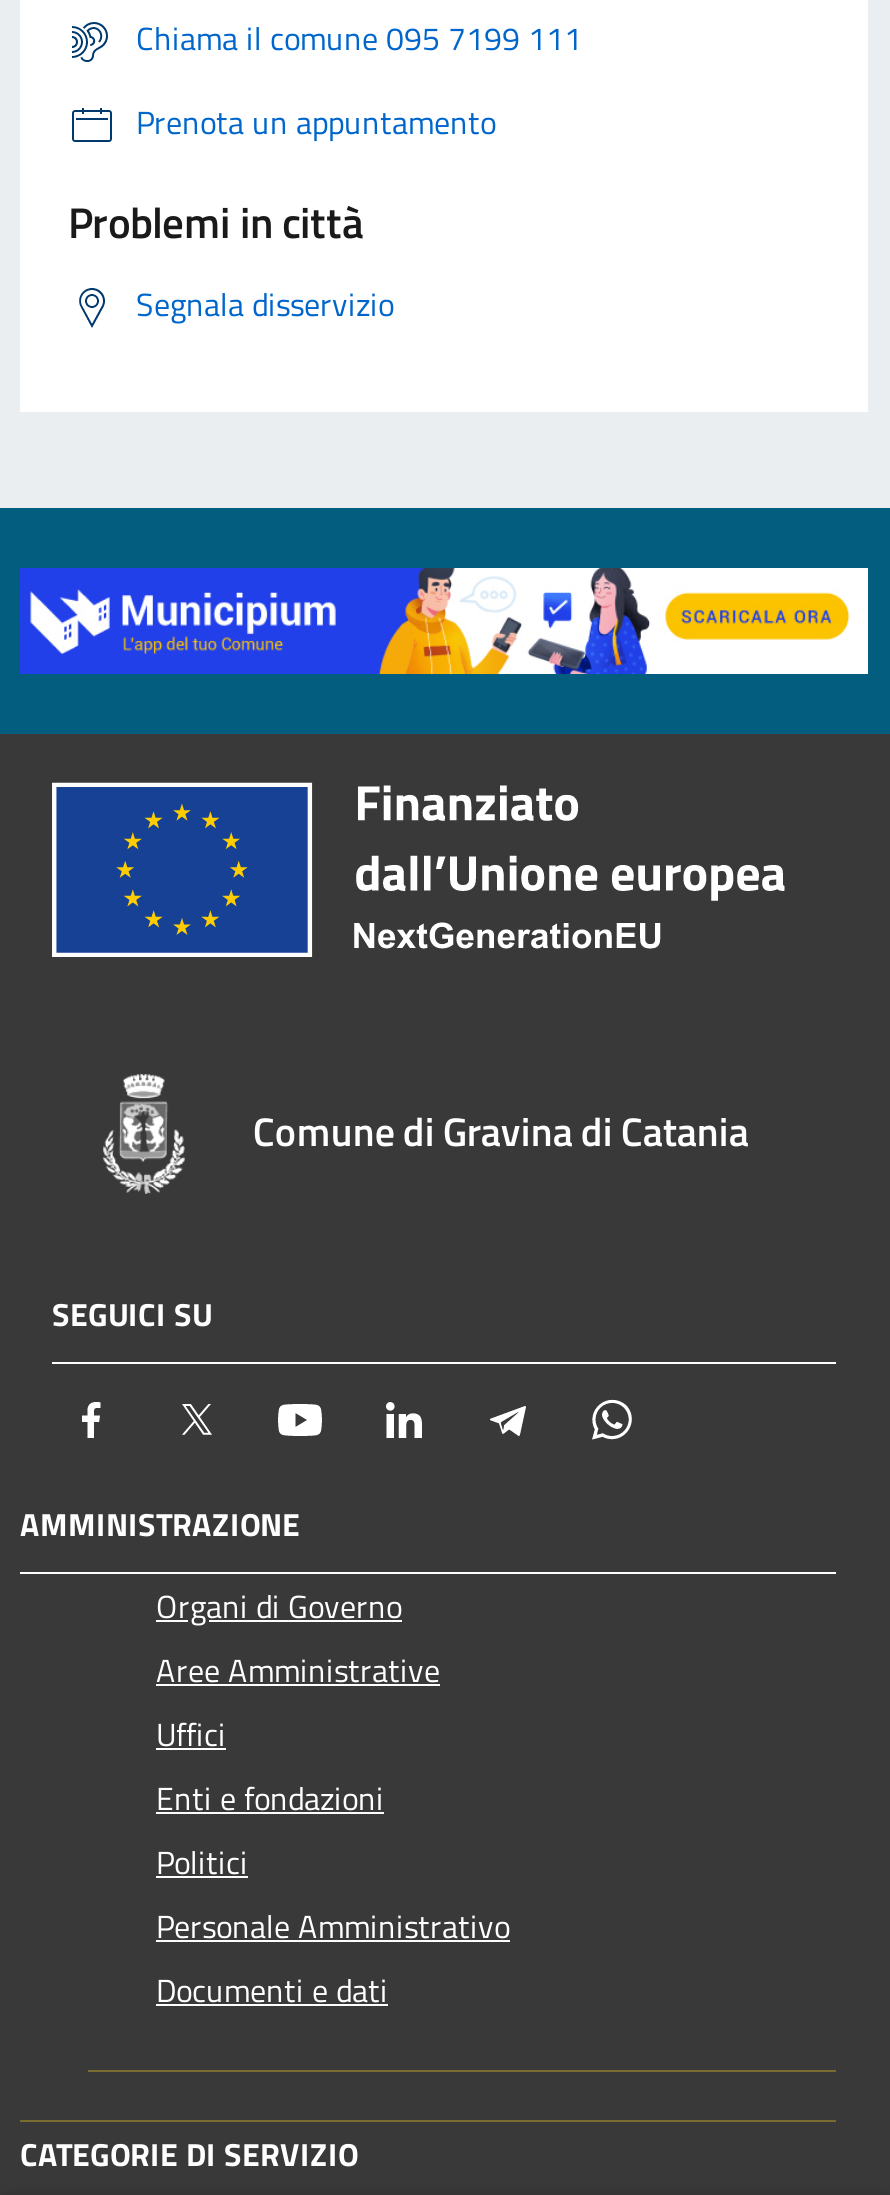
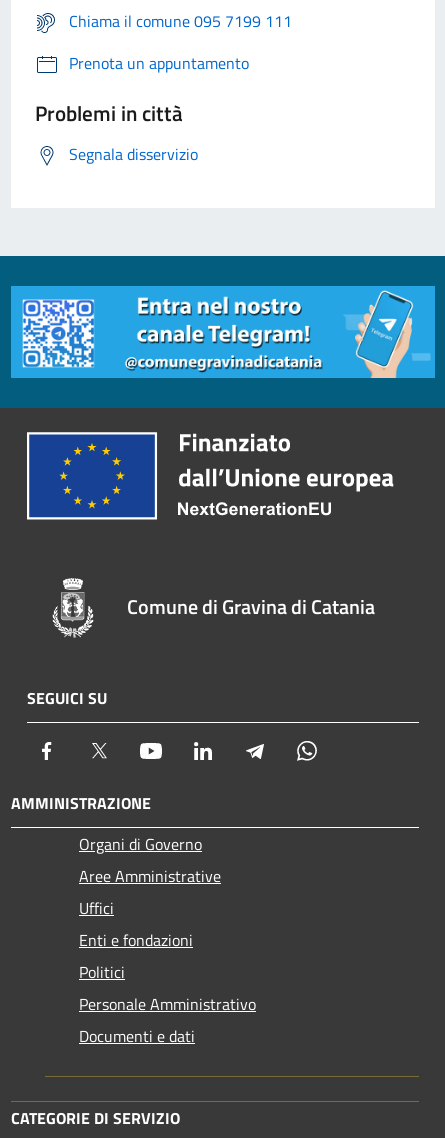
[20,566,870,676] [image] -> [11,285,435,379] [image]

